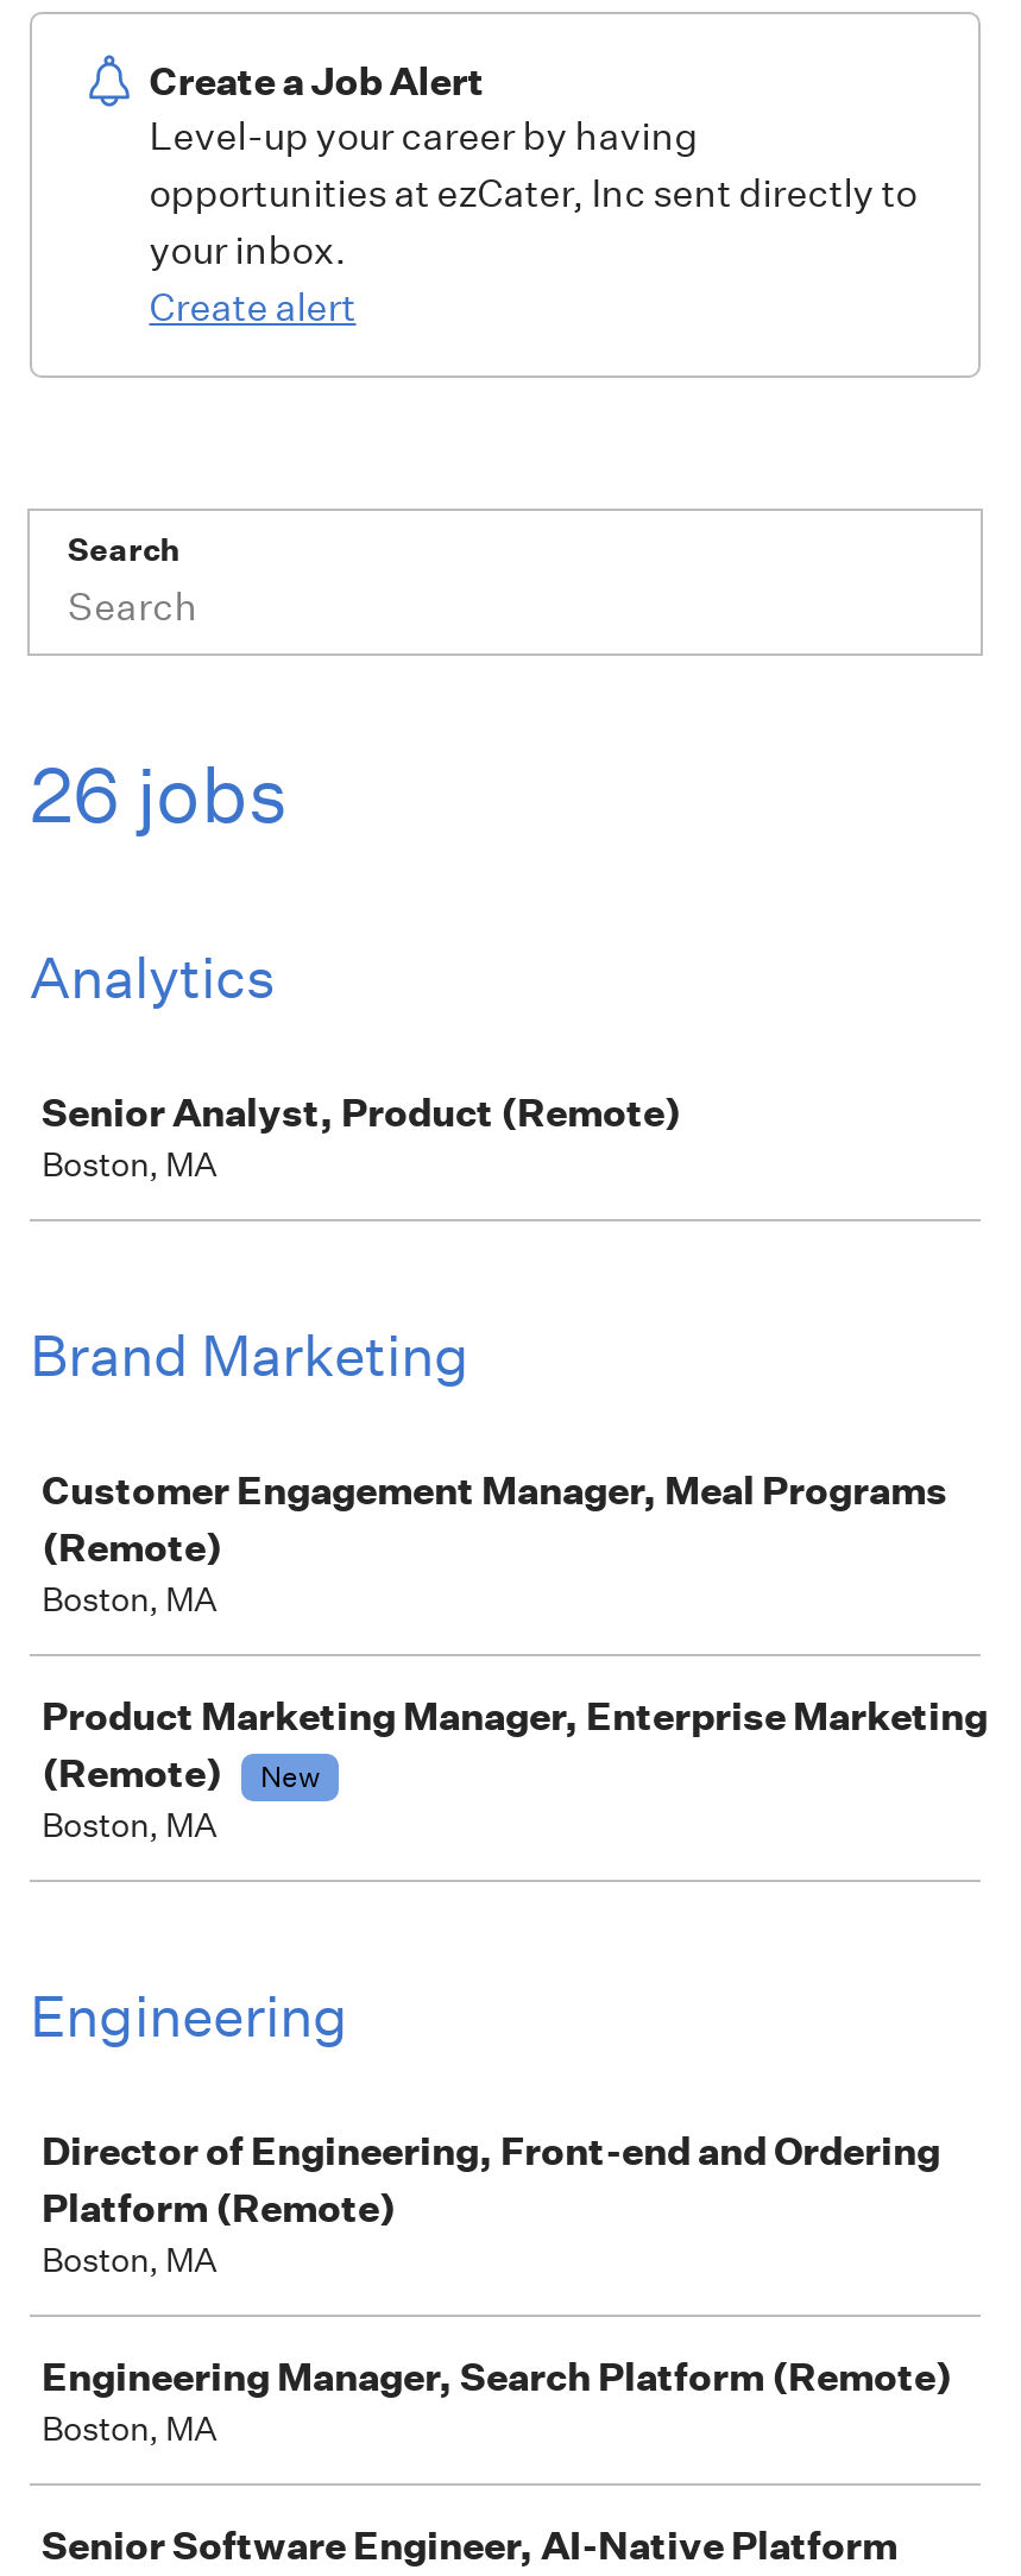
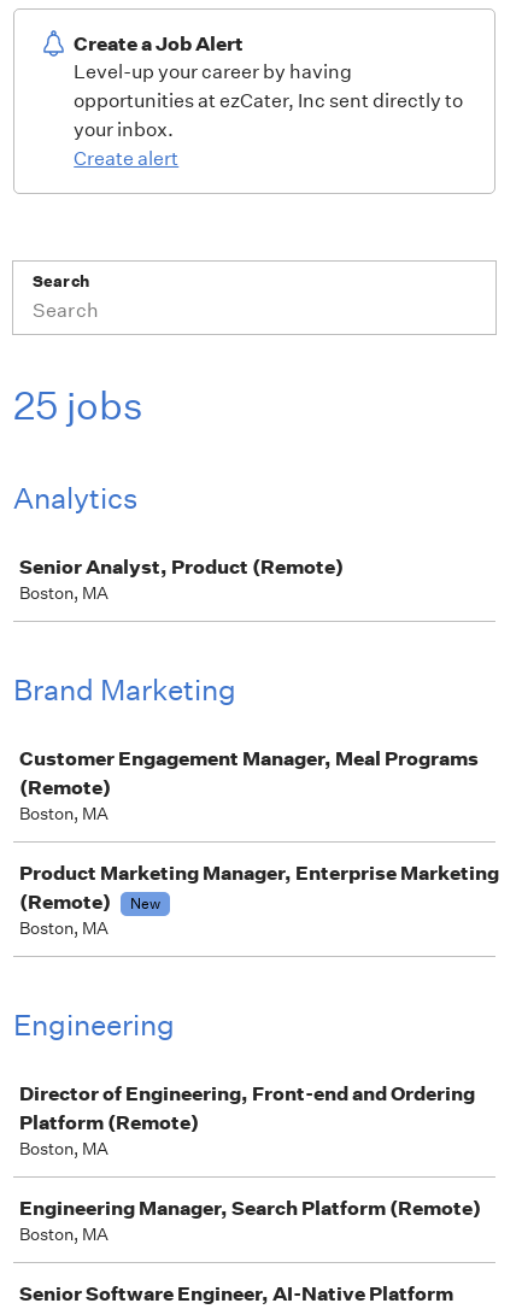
[30,749,289,841] 26 jobs -> [13,382,143,429] 25 jobs

